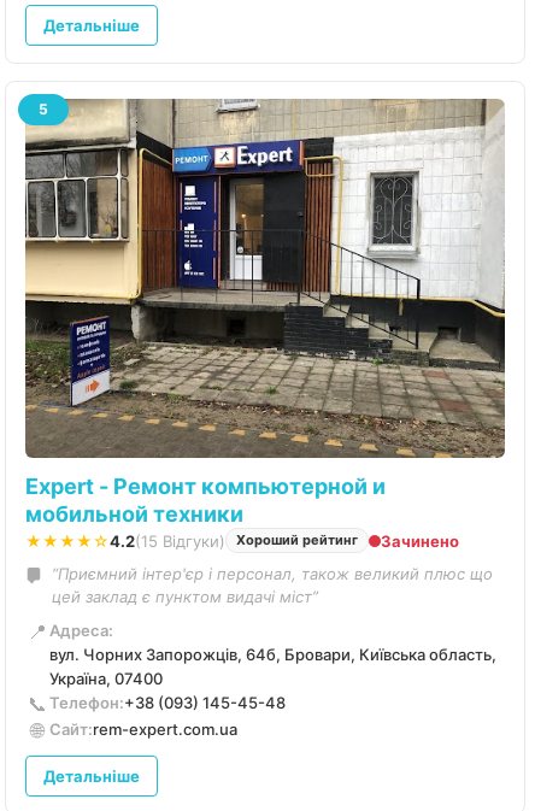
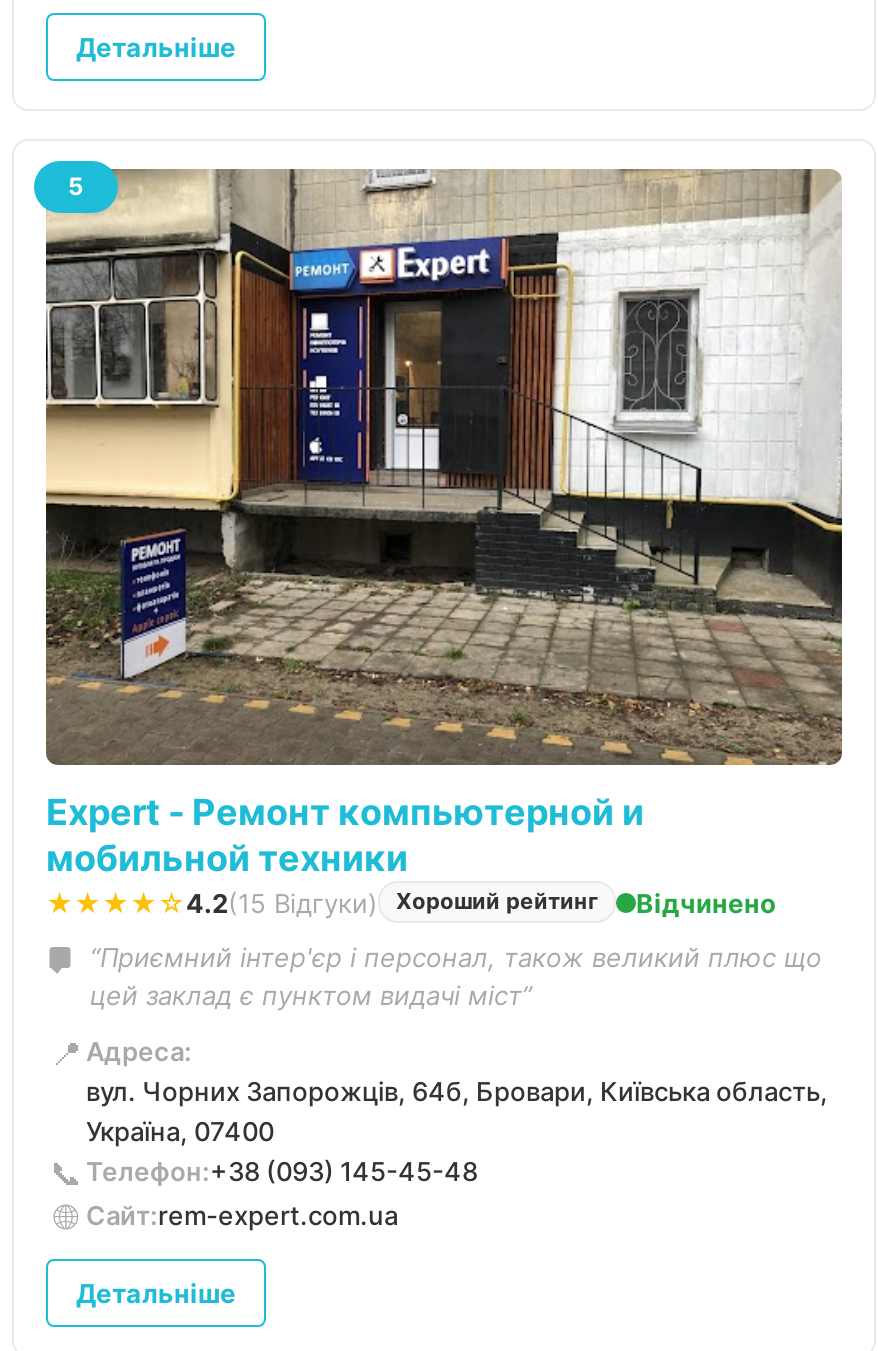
[381,531,459,550] Зачинено -> [636,886,776,918] Відчинено

